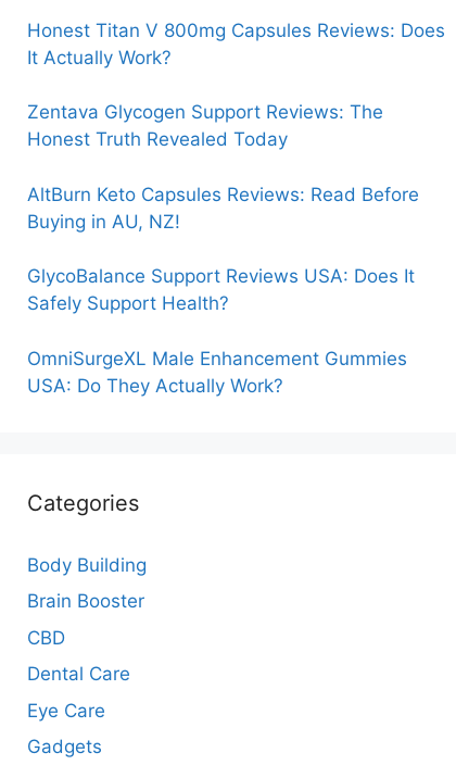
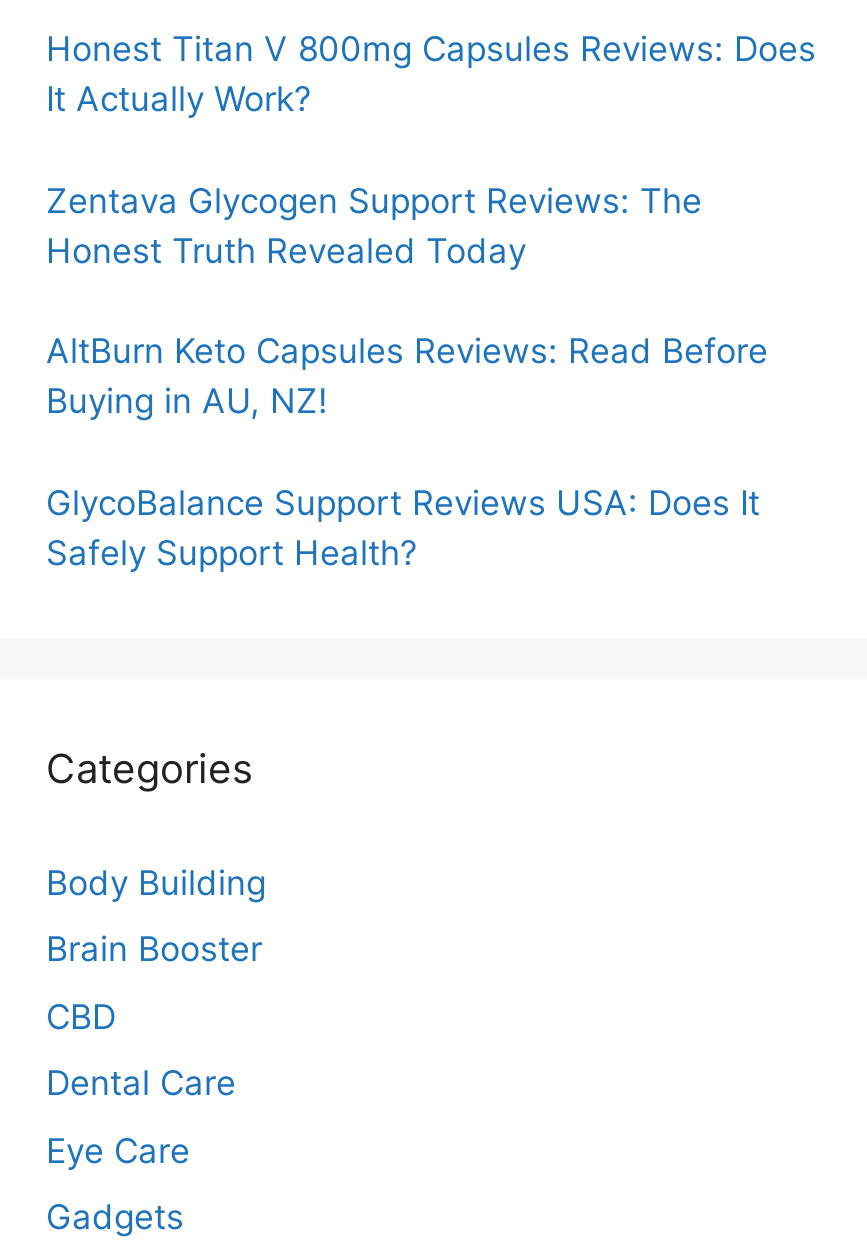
[27,347,407,396] OmniSurgeXL Male Enhancement Gummies | USA: Do They Actually Work? -> none

